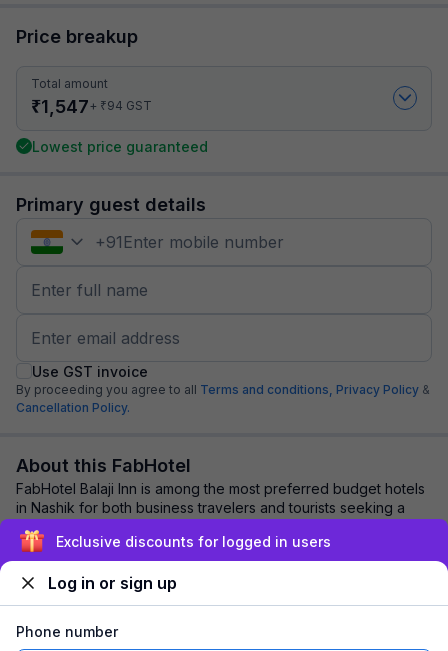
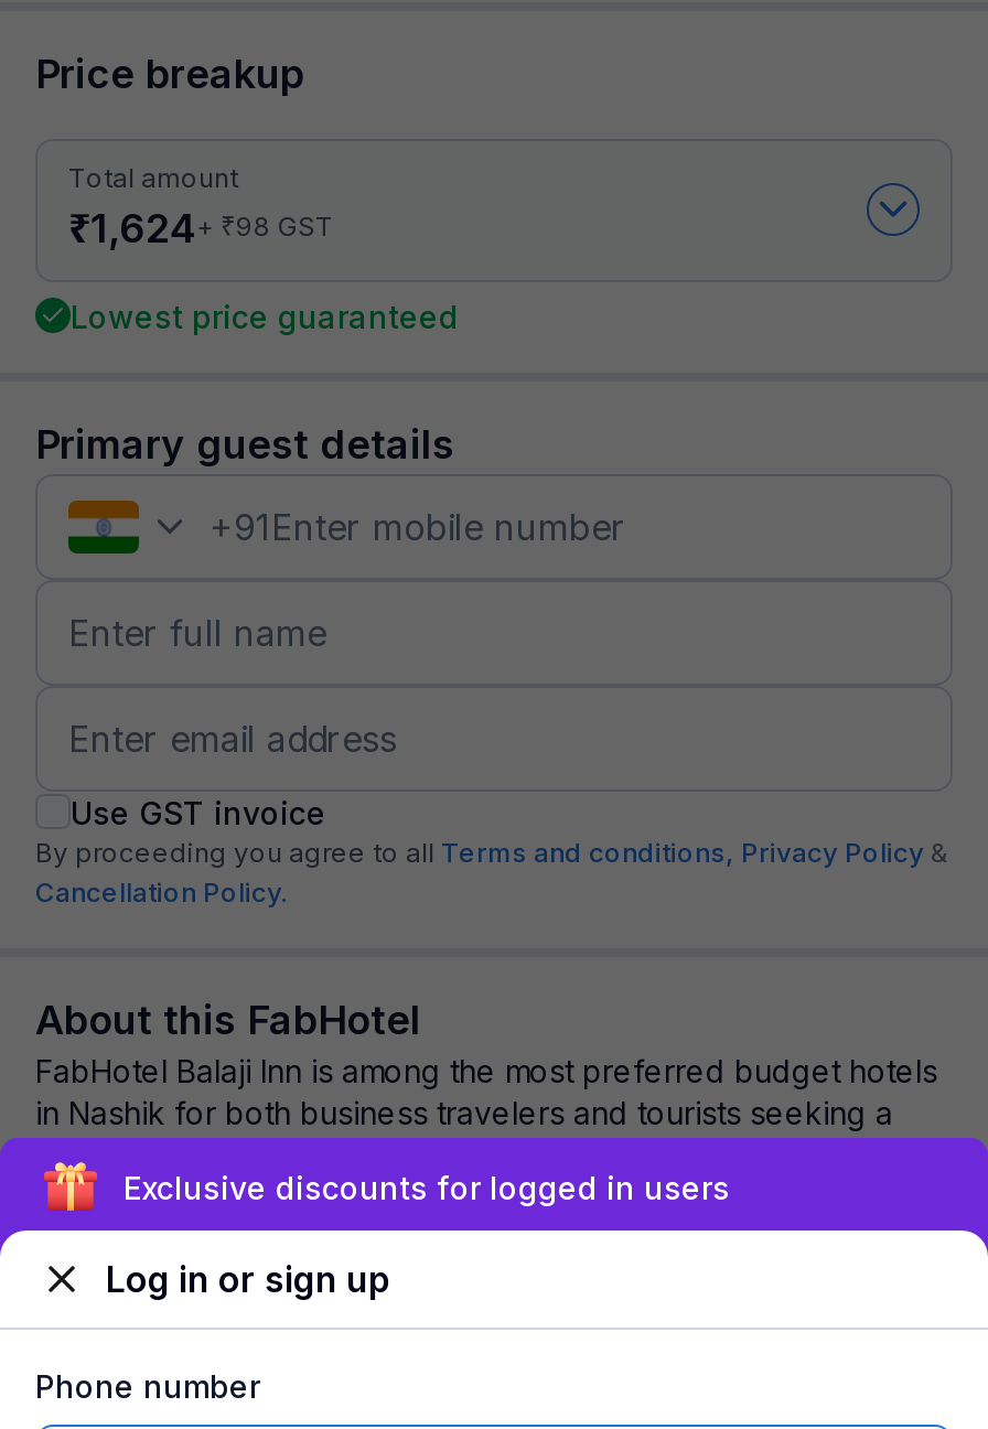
[31,94,152,118] ₹1,547+ ₹94 GST -> [68,200,335,253] ₹1,624+ ₹98 GST

